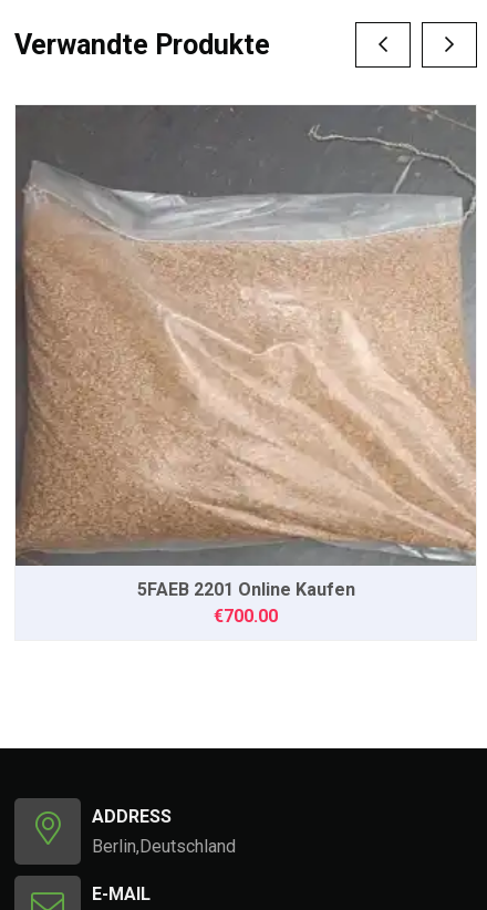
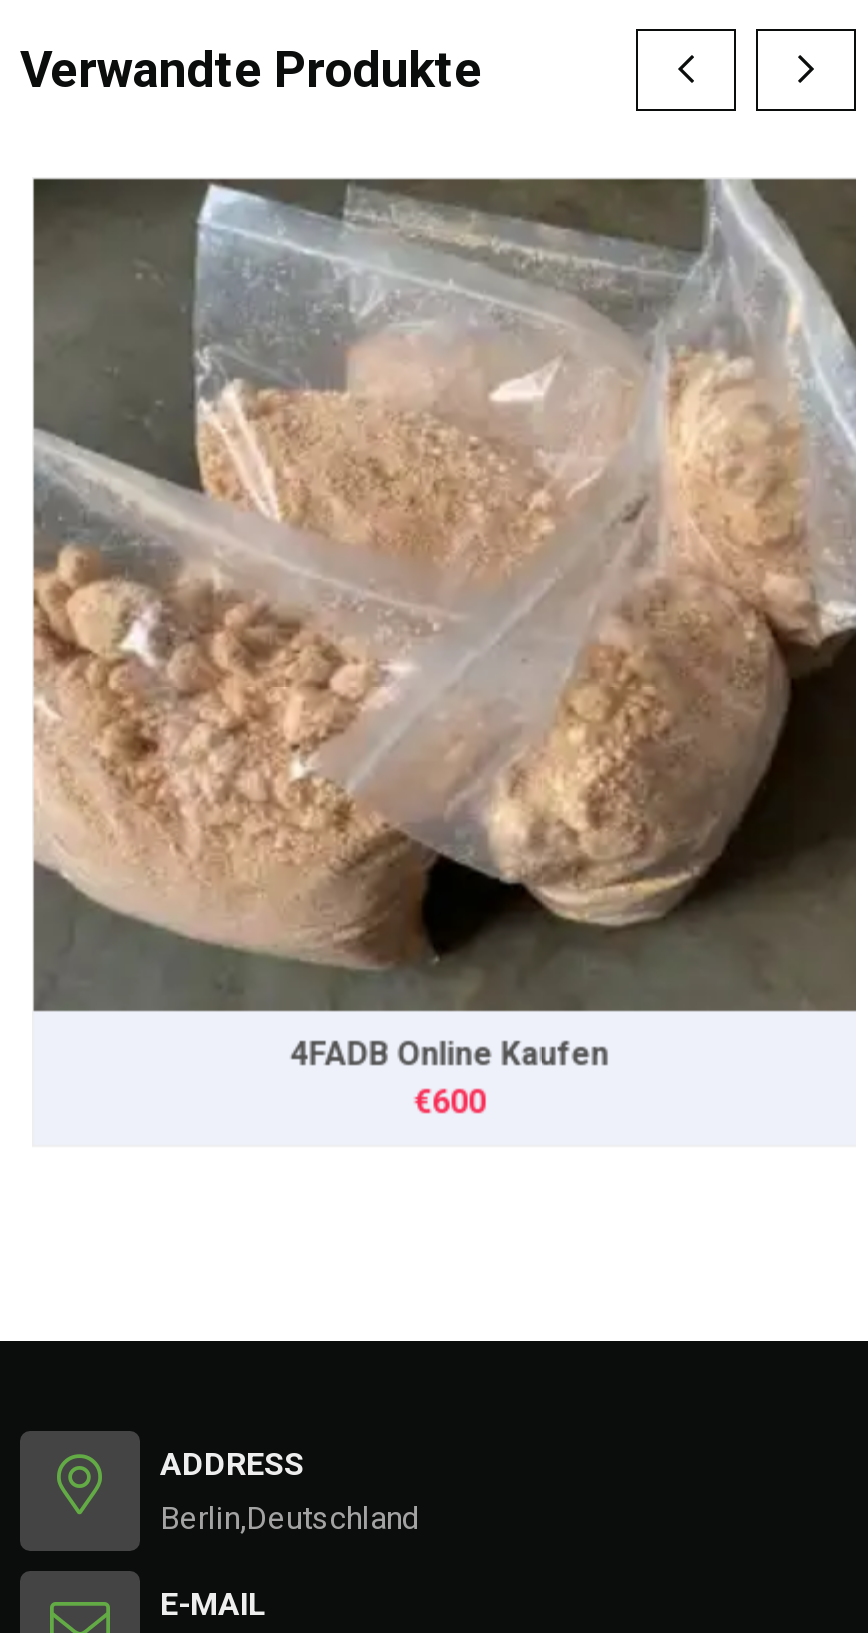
[14,104,477,627] [image] | 5FAEB 2201 Online Kaufen | €700.00 -> [22,179,858,1121] [image] | 4FADB Online Kaufen | €600

